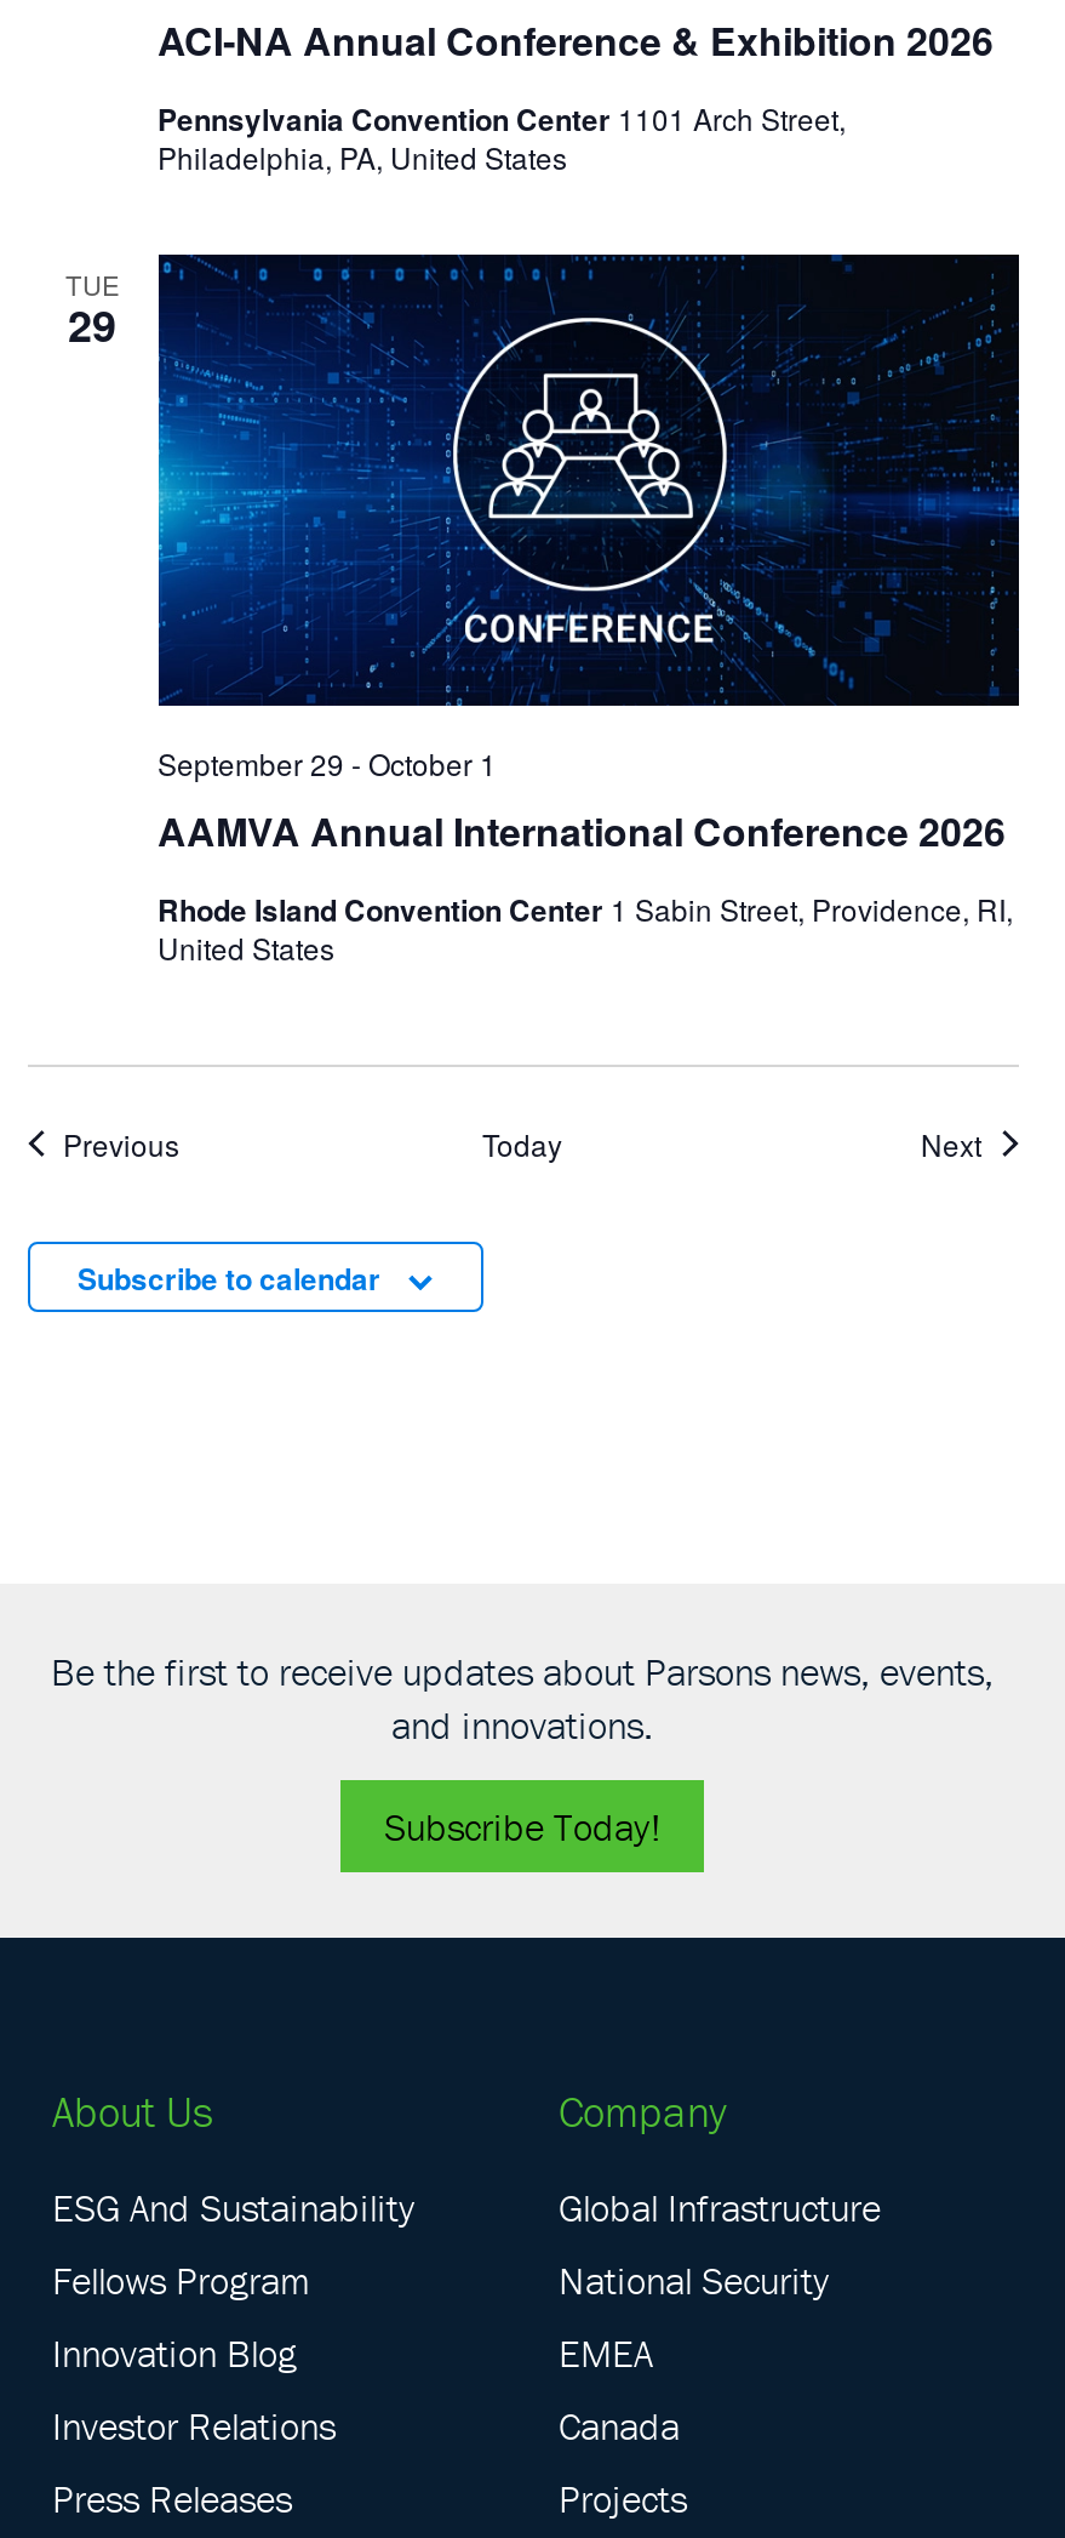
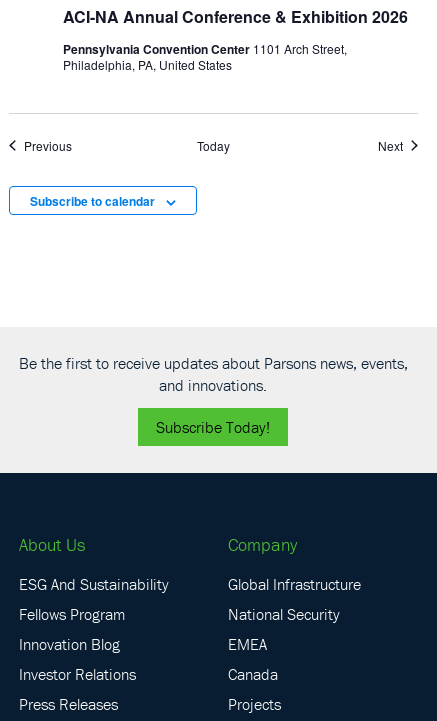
[65,264,119,356] TUE | 29 -> none
[156,252,1021,968] [image] | September 29 - October 1 | Rhode Island Convention Center 1 Sabin Street, Providence, RI, | United States -> none
[158,803,1006,859] AAMVA Annual International Conference 2026 -> none

